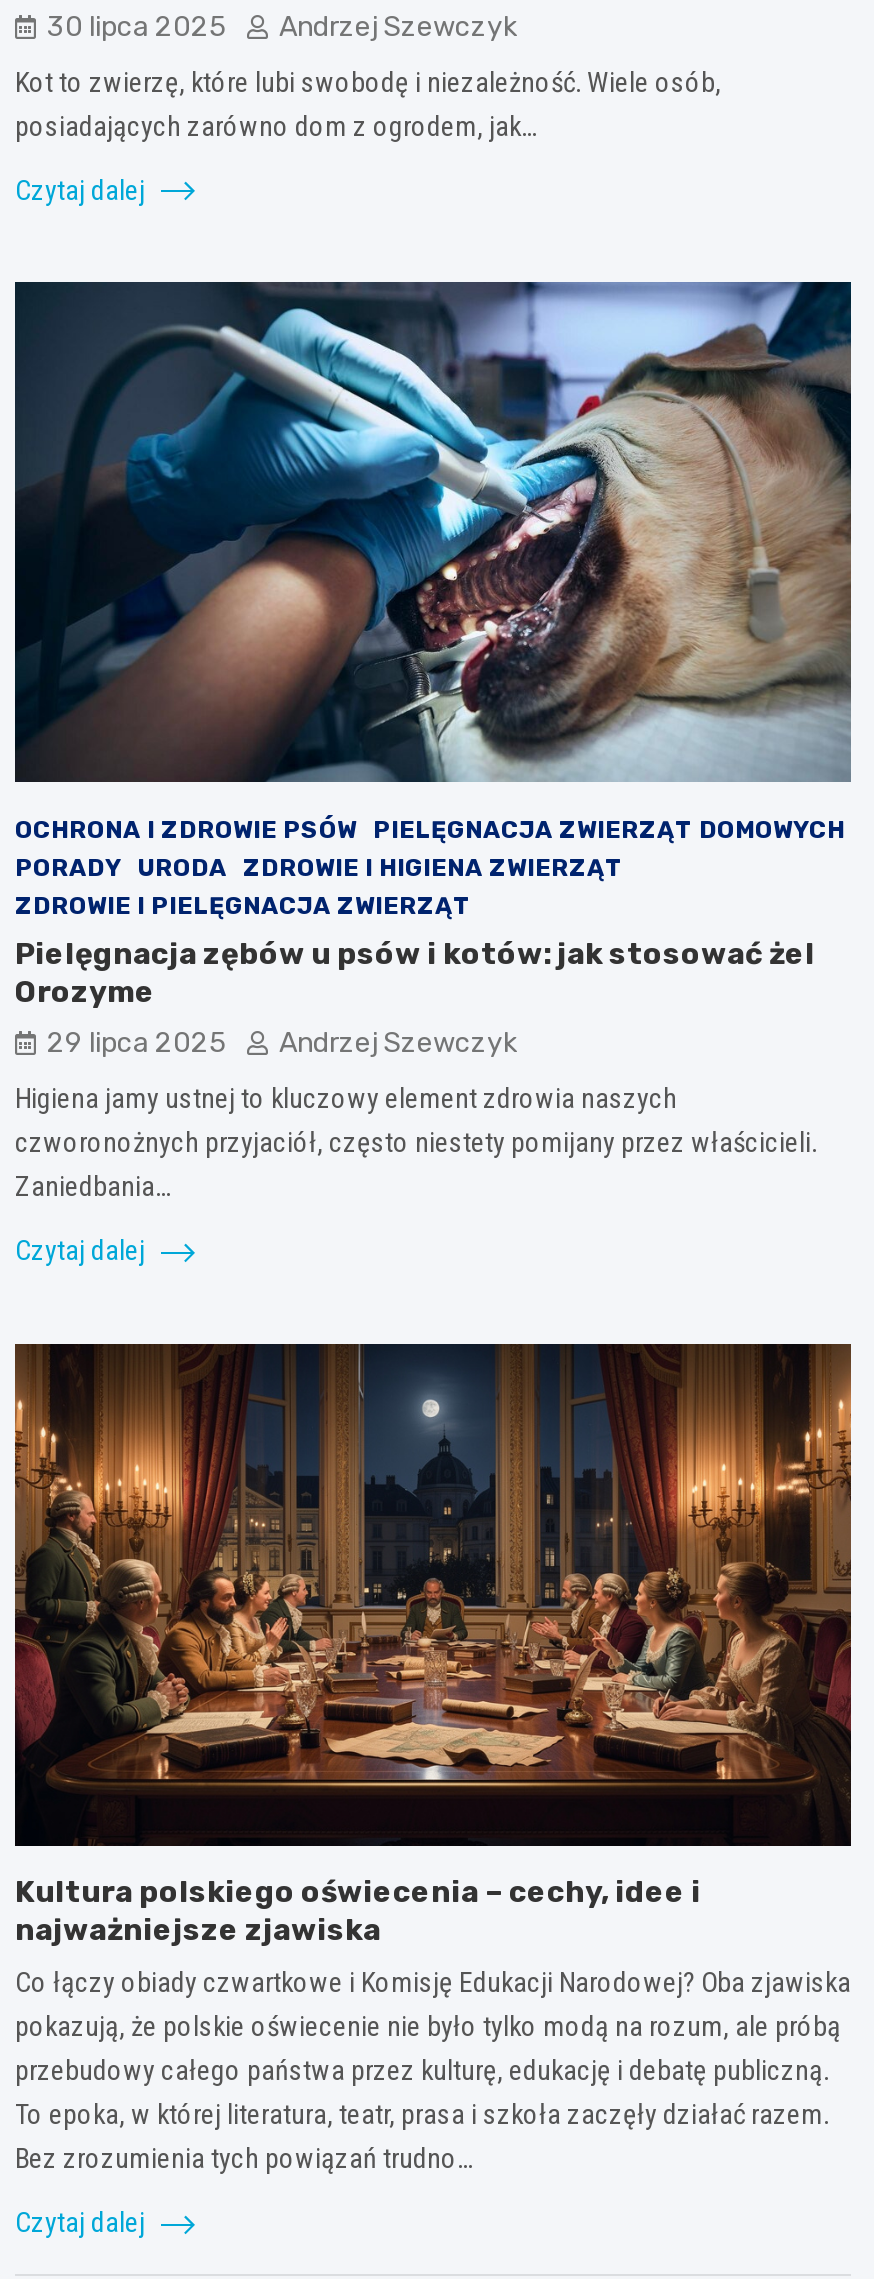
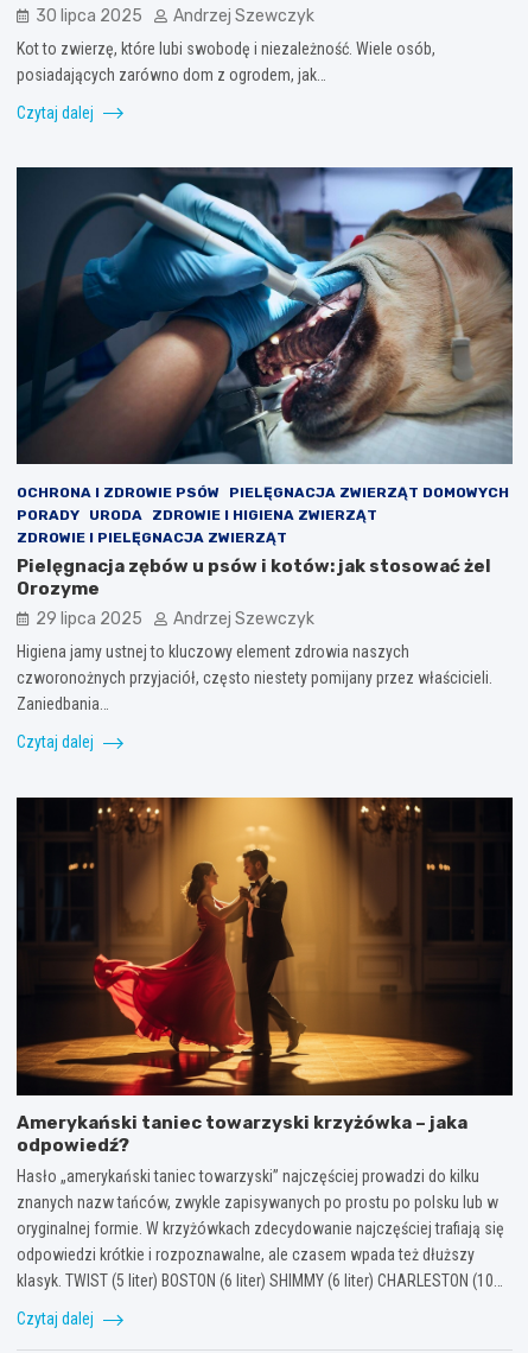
[13,1342,853,1949] [image] | Kultura polskiego oświecenia – cechy, idee i | najważniejsze zjawiska -> [15,796,514,1156] [image] | Amerykański taniec towarzyski krzyżówka – jaka | odpowiedź?
[15,1967,851,2175] Co łączy obiady czwartkowe i Komisję Edukacji Narodowej? Oba zjawiska | pokazują, że polskie oświecenie nie było tylko modą na rozum, ale próbą | przebudowy całego państwa przez kulturę, edukację i debatę publiczną. | To epoka, w której literatura, teatr, prasa i szkoła zaczęły działać razem. | Bez zrozumienia tych powiązań trudno… -> [17,1167,504,1290] Hasło „amerykański taniec towarzyski” najczęściej prowadzi do kilku | znanych nazw tańców, zwykle zapisywanych po prostu po polsku lub w | oryginalnej formie. W krzyżówkach zdecydowanie najczęściej trafiają się | odpowiedzi krótkie i rozpoznawalne, ale czasem wpada też dłuższy | klasyk. TWIST (5 liter) BOSTON (6 liter) SHIMMY (6 liter) CHARLESTON (10…

